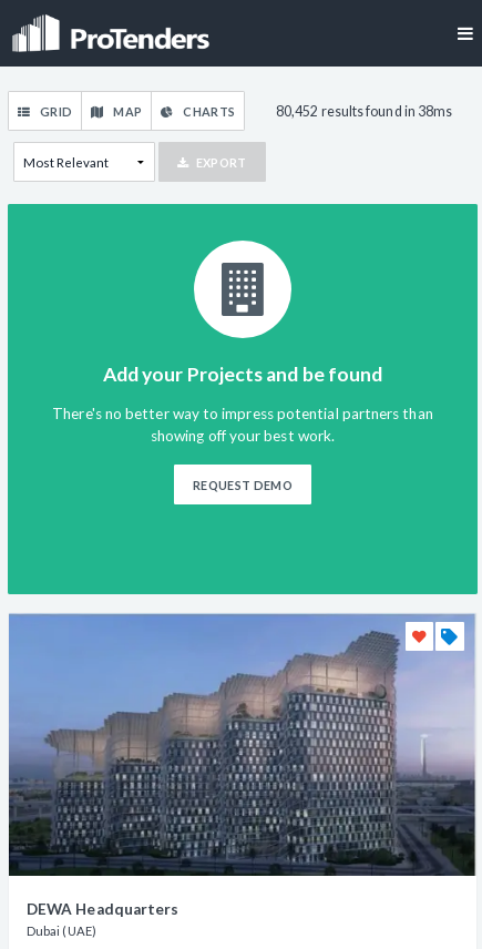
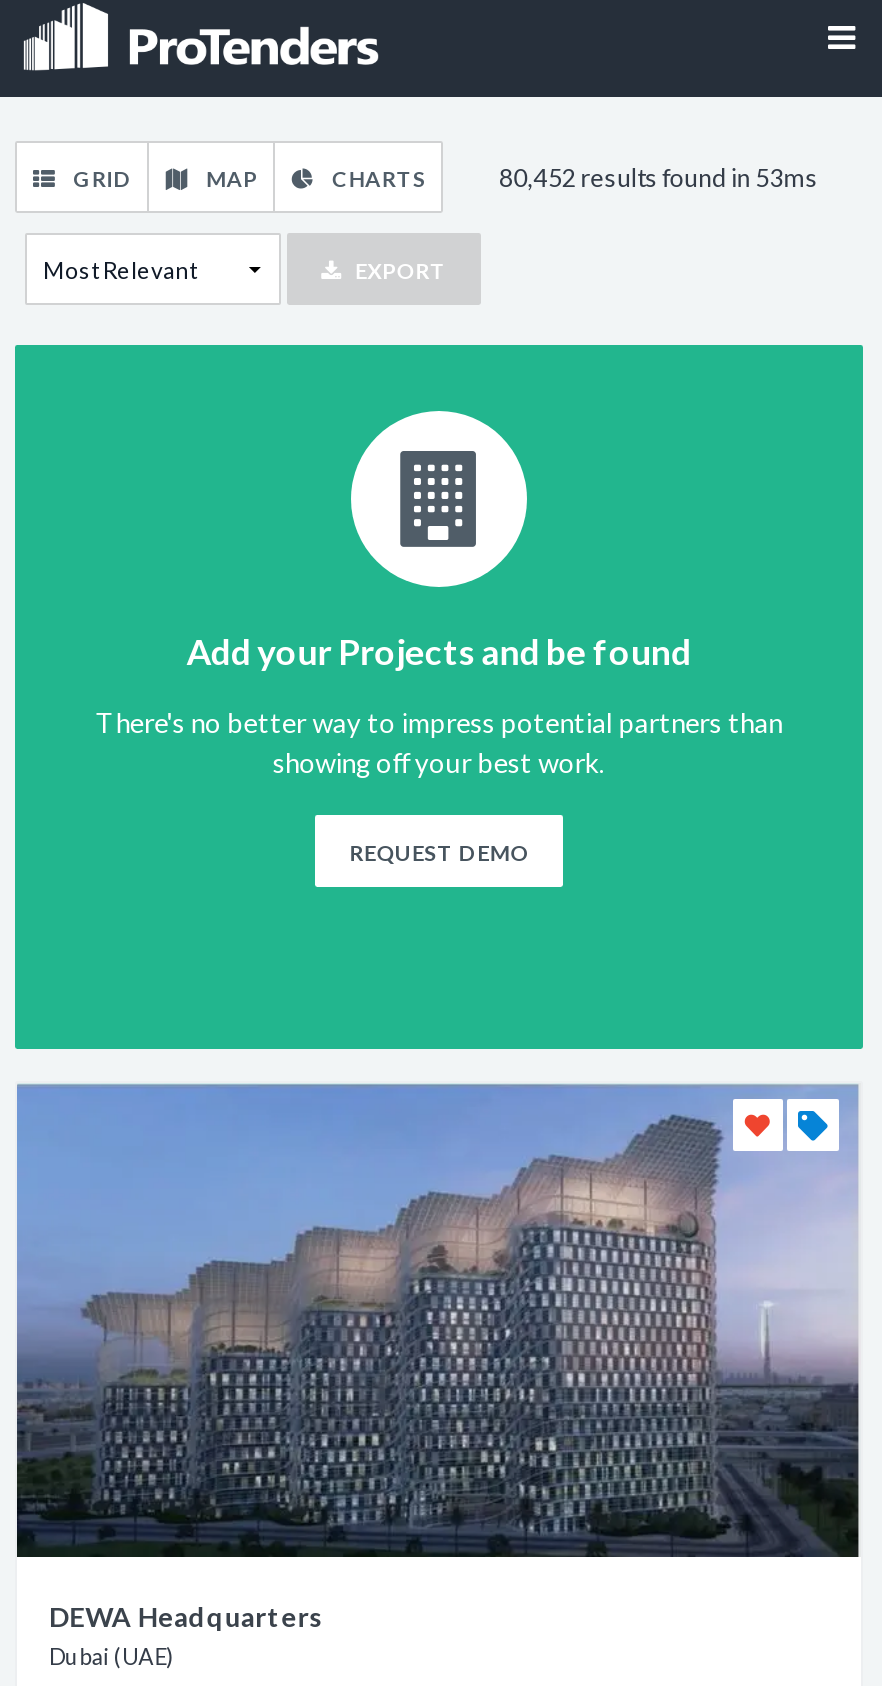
[276,103,452,120] 80,452 results found in 38ms -> [499,163,818,193] 80,452 results found in 53ms

